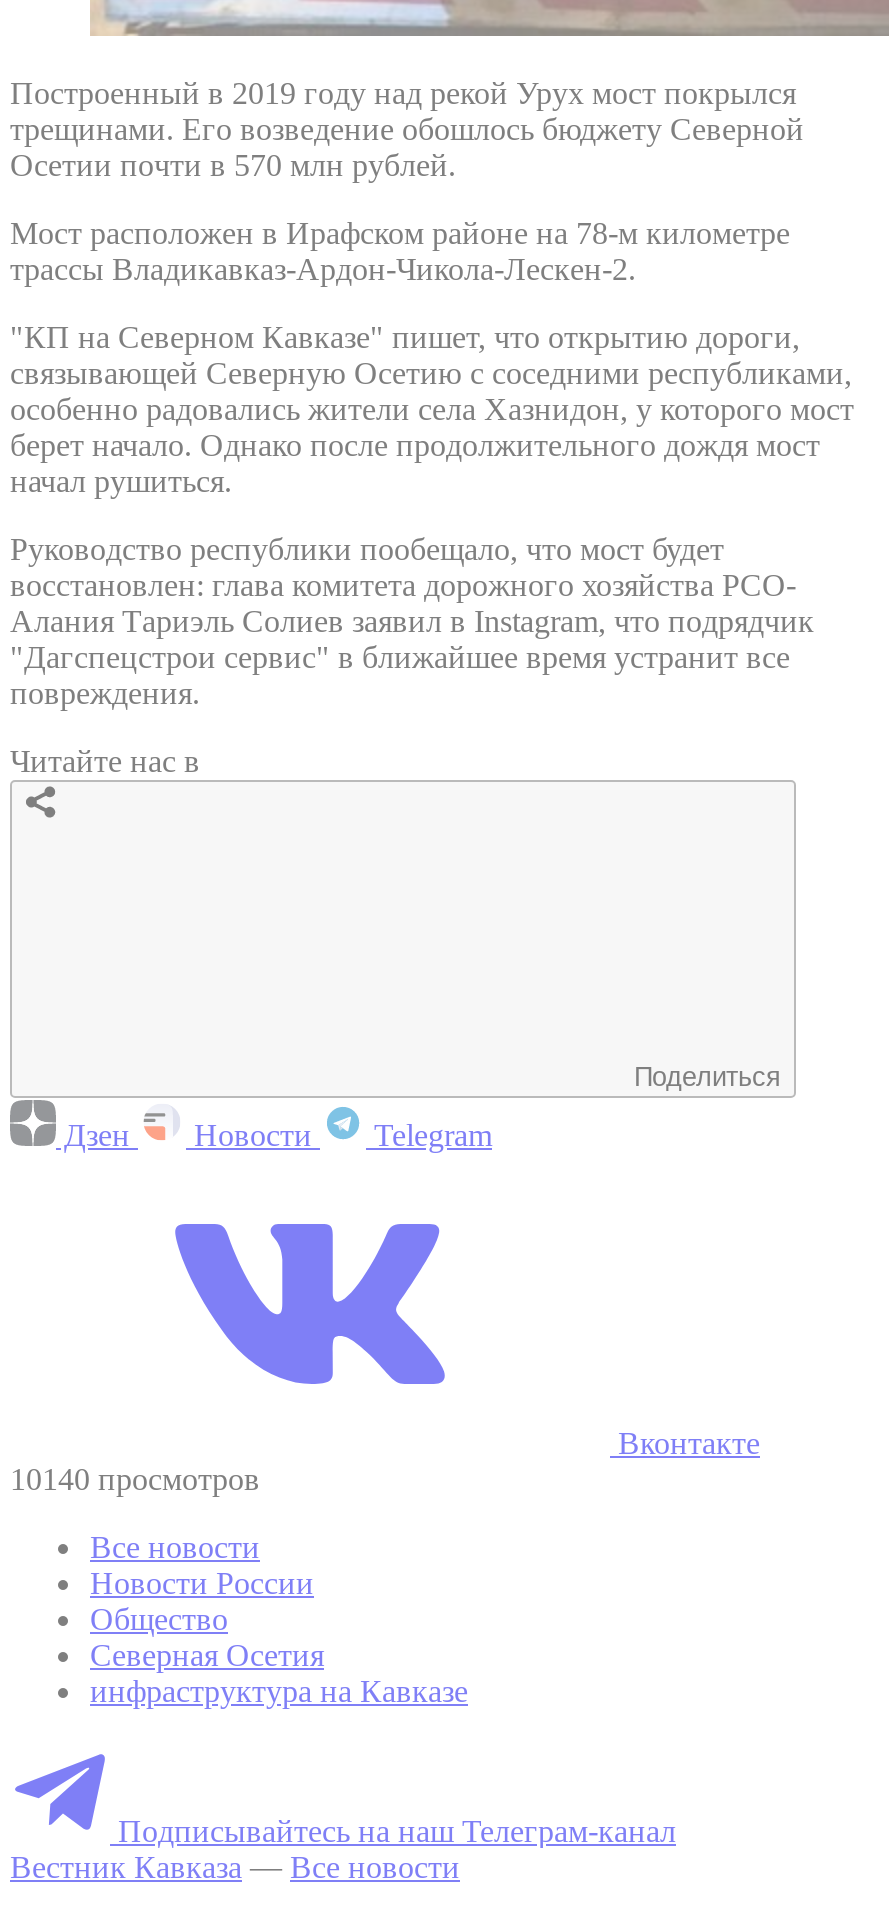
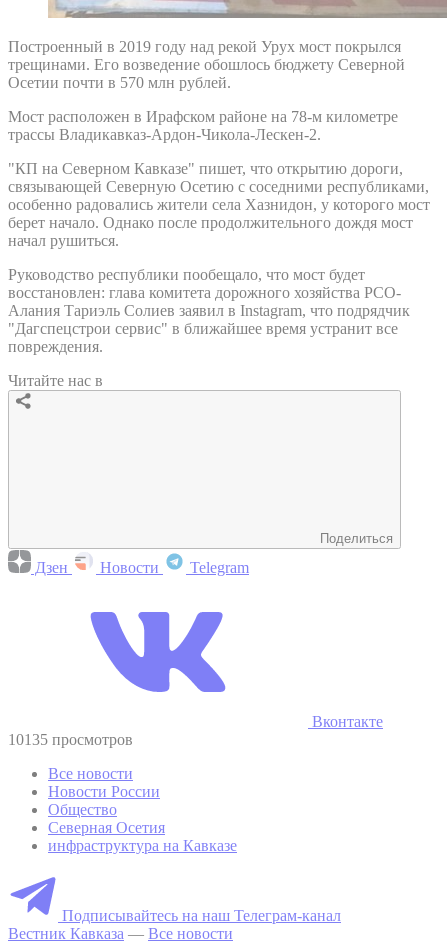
[10,1462,260,1496] 10140 просмотров -> [8,731,133,748] 10135 просмотров

